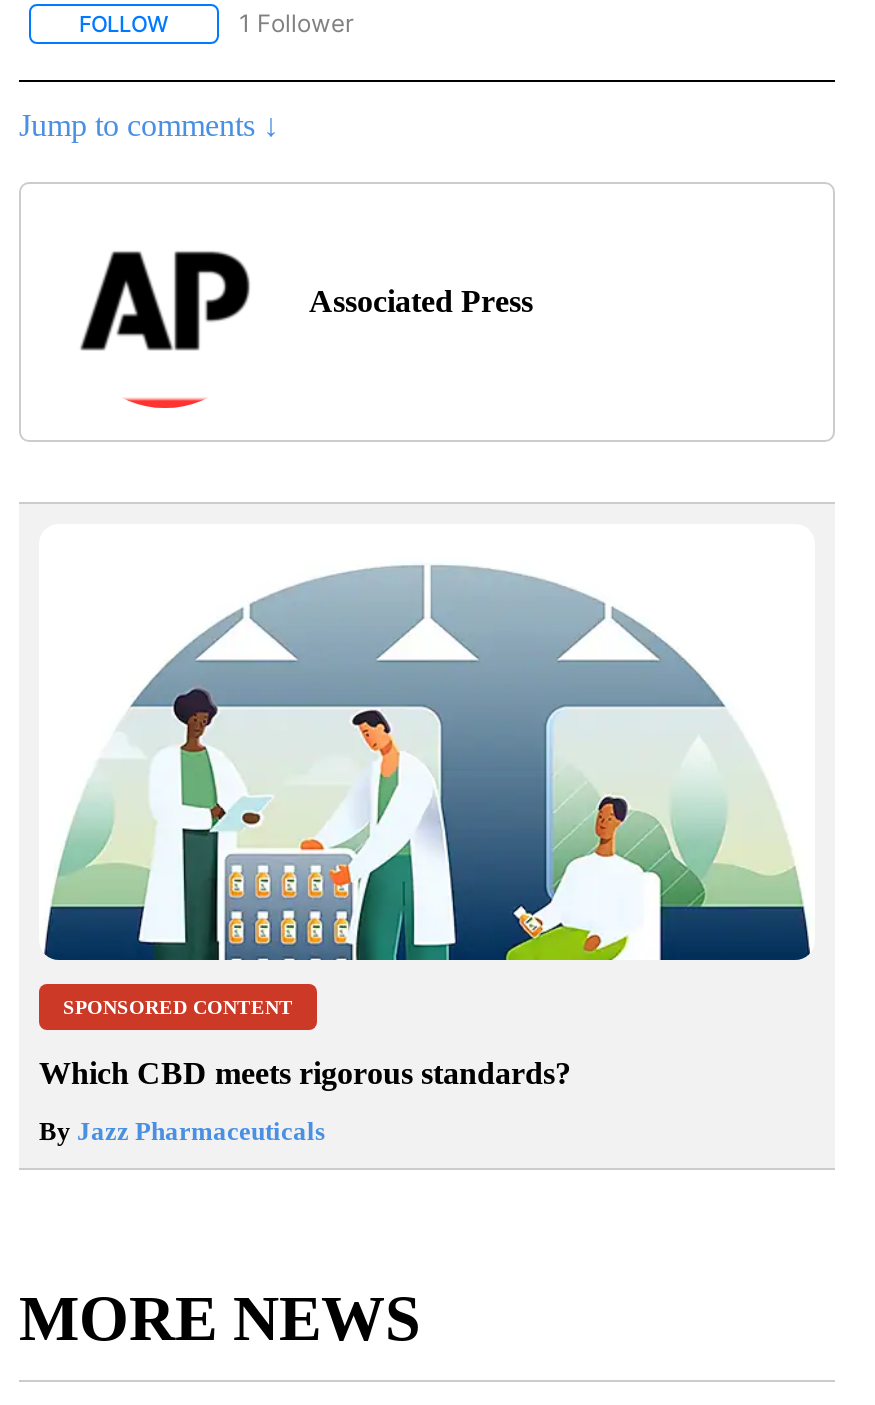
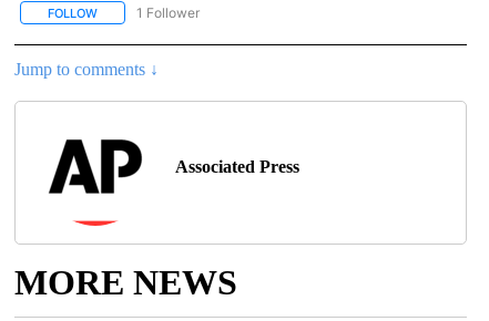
[39,564,813,1146] [image] | SPONSORED CONTENT | Which CBD meets rigorous standards? | By Jazz Pharmaceuticals -> none

